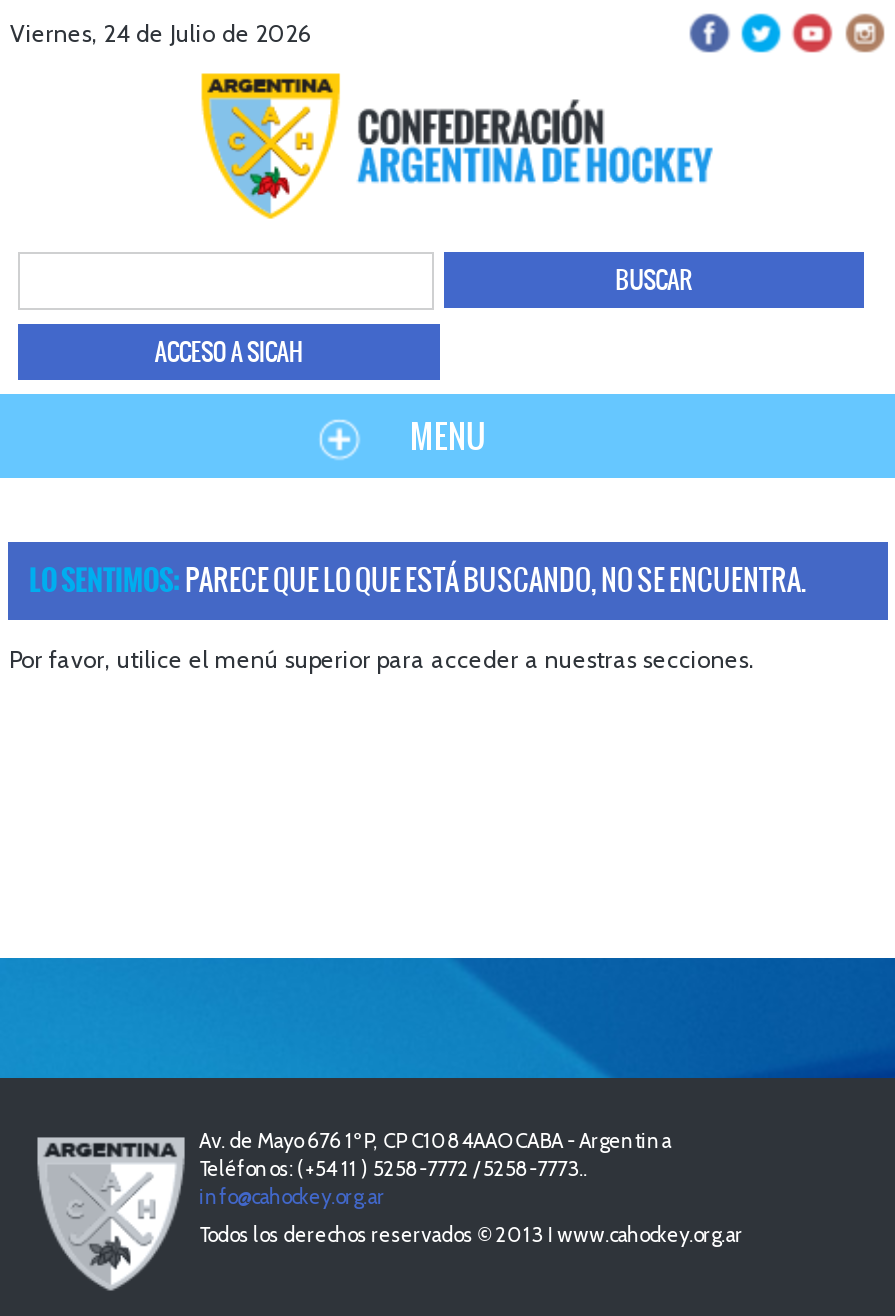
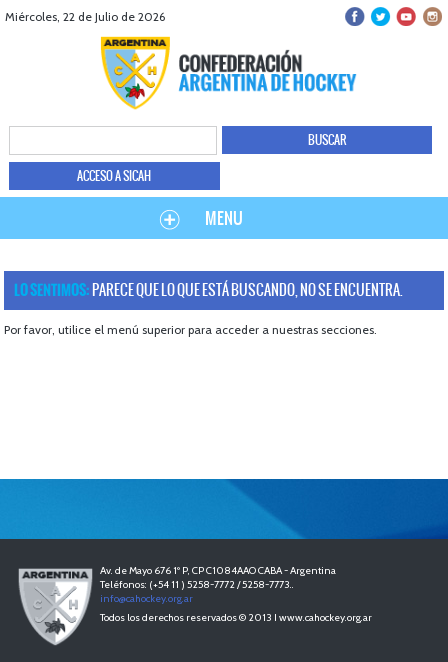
[10,18,310,48] Viernes, 24 de Julio de 2026 -> [5,9,165,24] Miércoles, 22 de Julio de 2026

